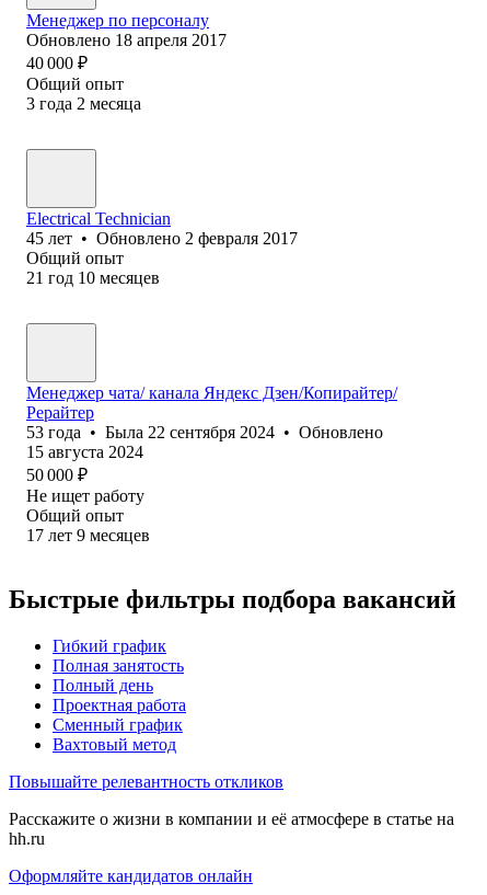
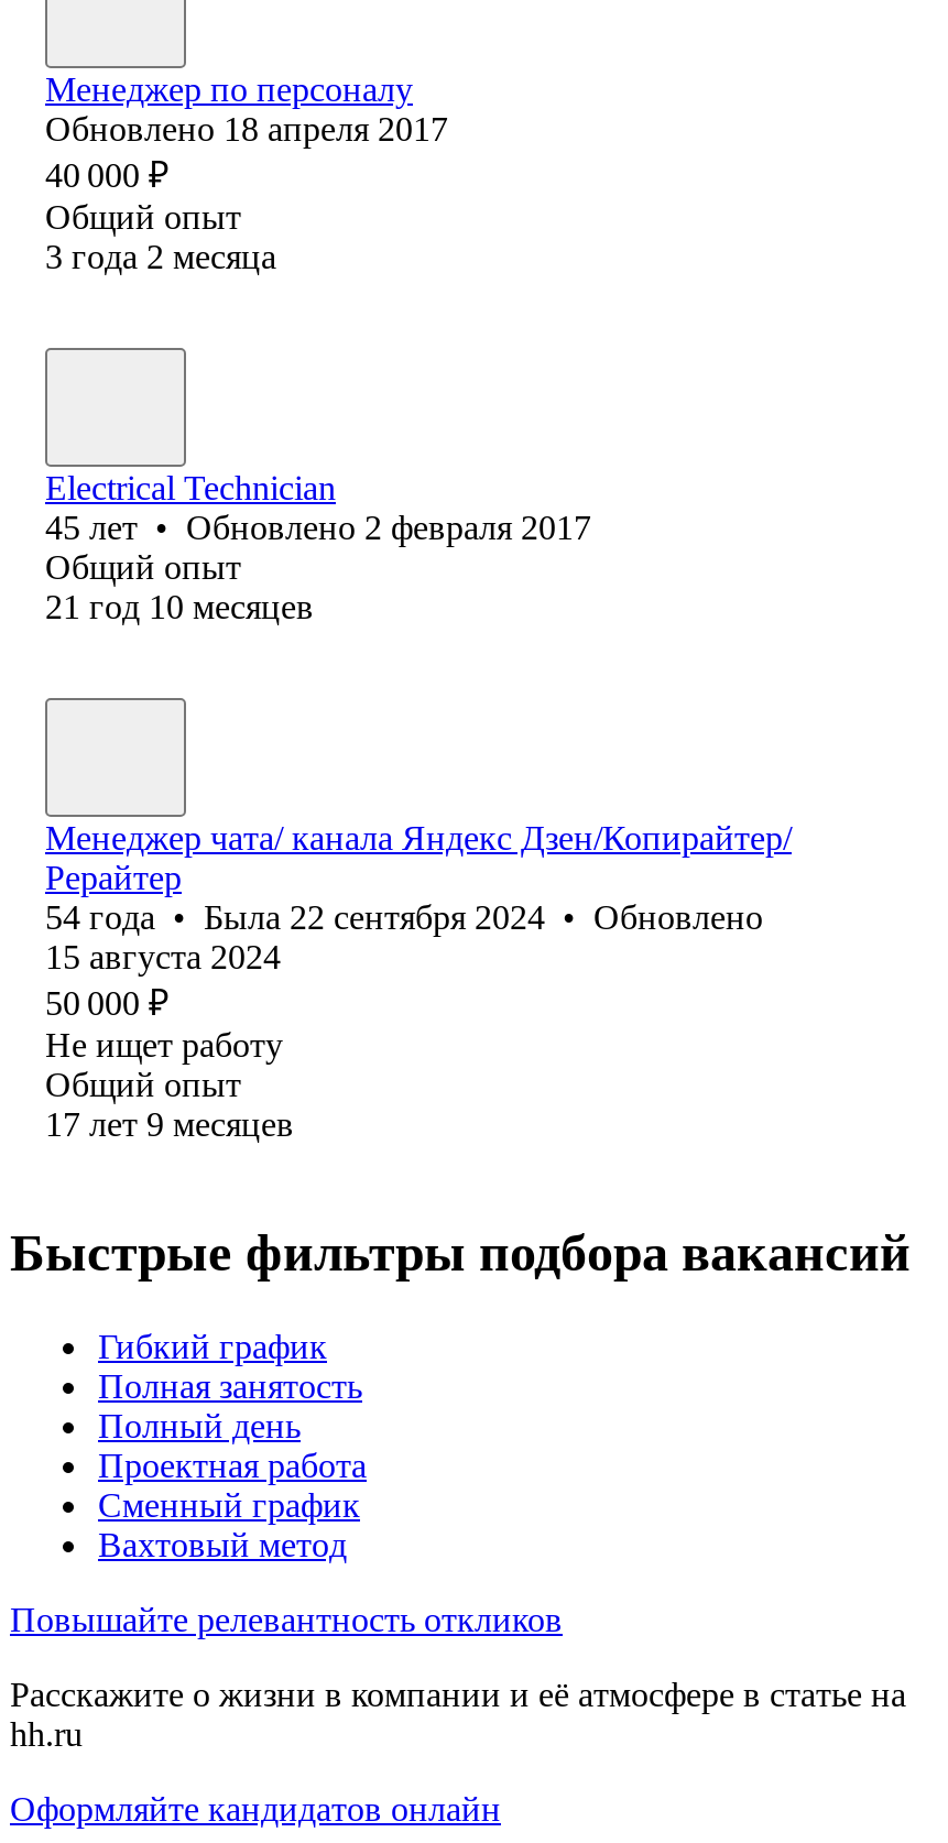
[26,423,383,441] 53 года • Была 22 сентября 2024 • Обновлено -> [45,898,763,936] 54 года • Была 22 сентября 2024 • Обновлено

